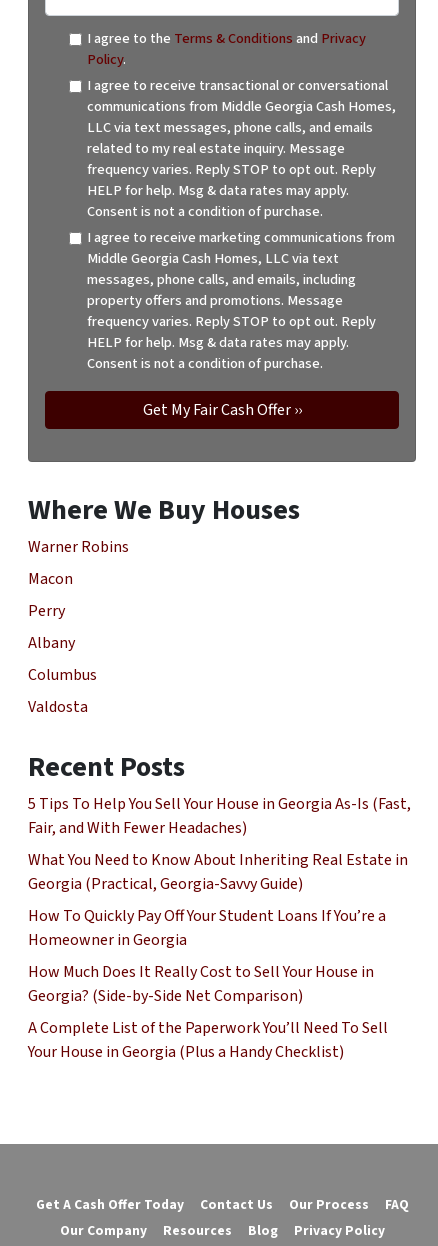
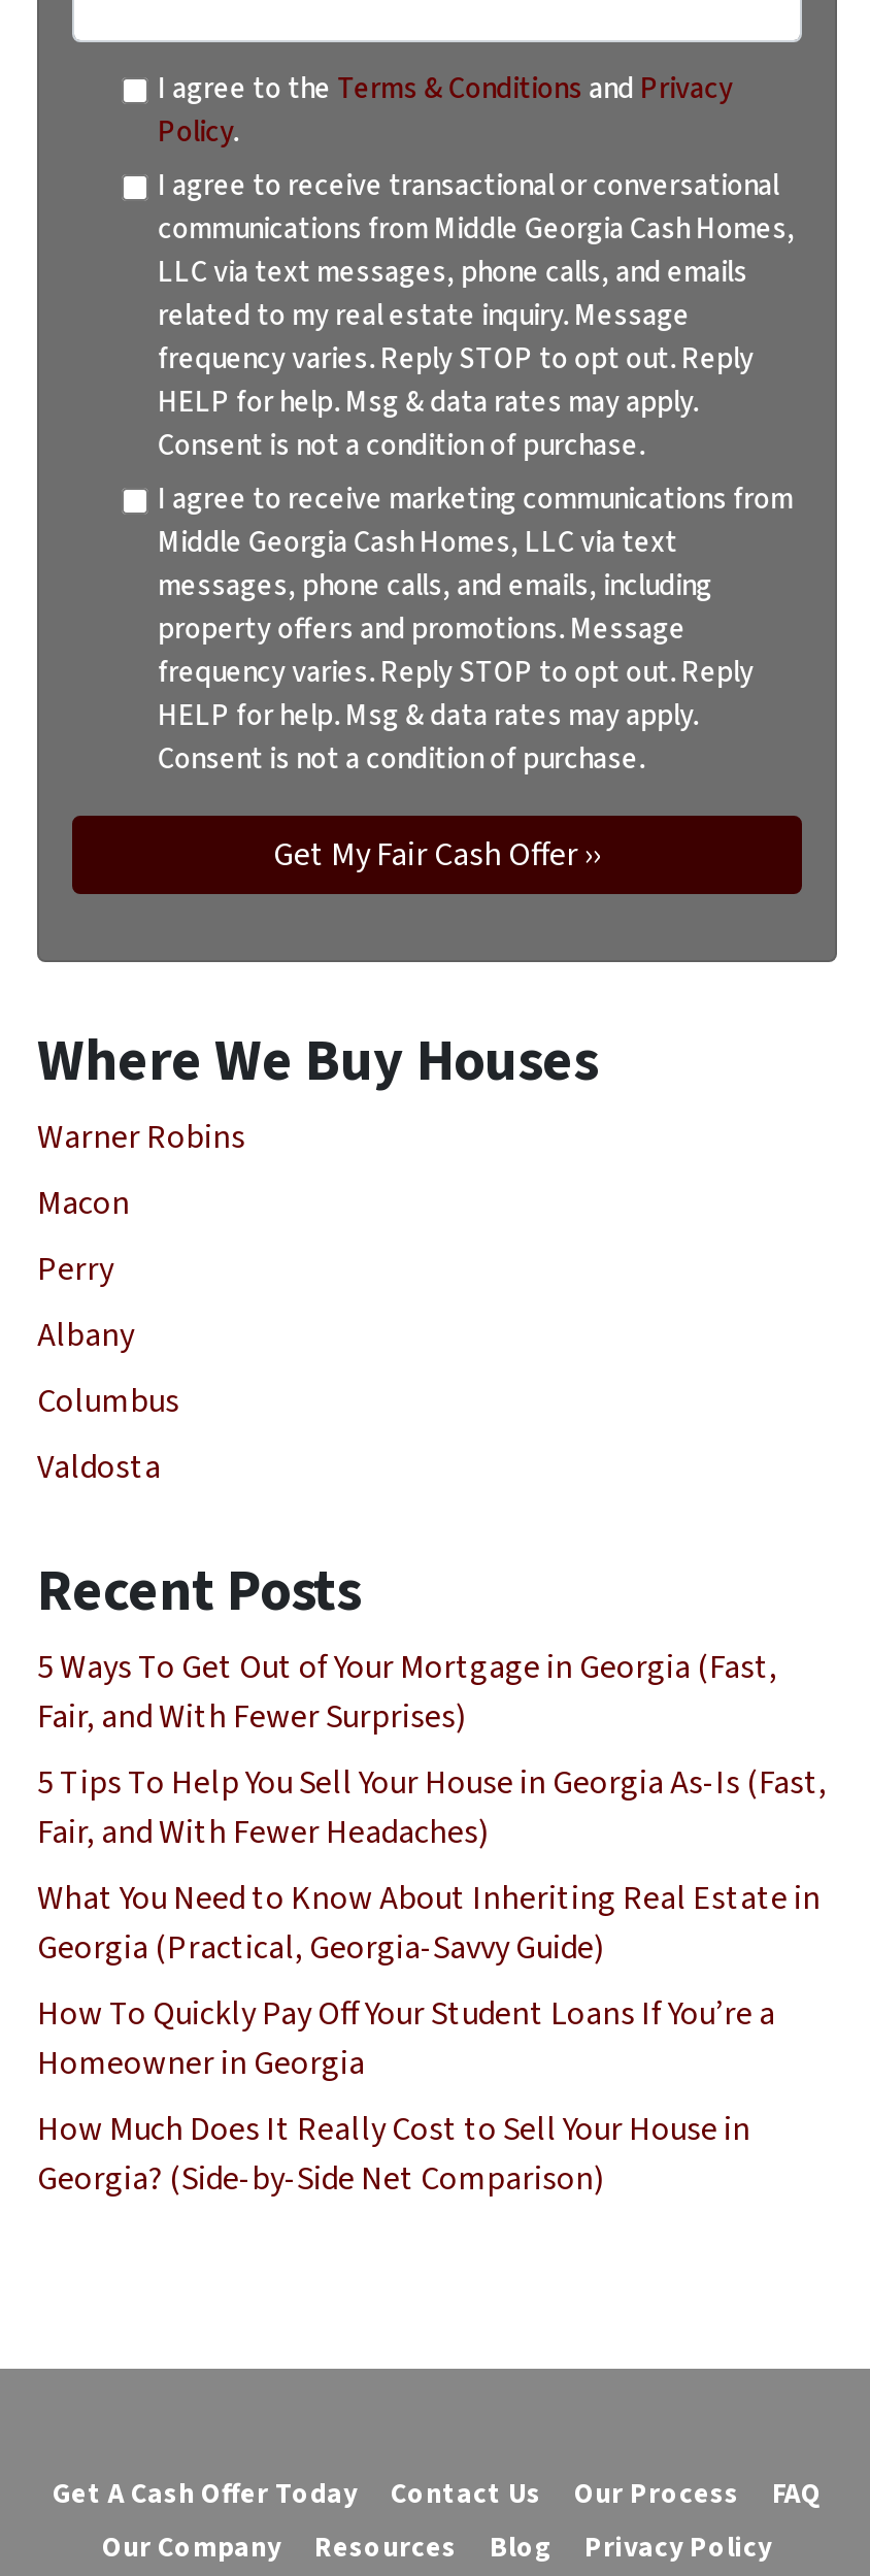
none -> [37,1644,777,1739] 5 Ways To Get Out of Your Mortgage in Georgia (Fast, | Fair, and With Fewer Surprises)
moved [28,793,411,1007] -> [37,1760,827,2201]: 5 Tips To Help You Sell Your House in Georgia As-Is (Fast, | Fair, and With Fewer Headaches) | What You Need to Know About Inheriting Real Estate in | Georgia (Practical, Georgia-Savvy Guide) | How To Quickly Pay Off Your Student Loans If You’re a | Homeowner in Georgia | How Much Does It Really Cost to Sell Your House in | Georgia? (Side-by-Side Net Comparison)
[28,1017,388,1063] A Complete List of the Paperwork You’ll Need To Sell | Your House in Georgia (Plus a Handy Checklist) -> none

